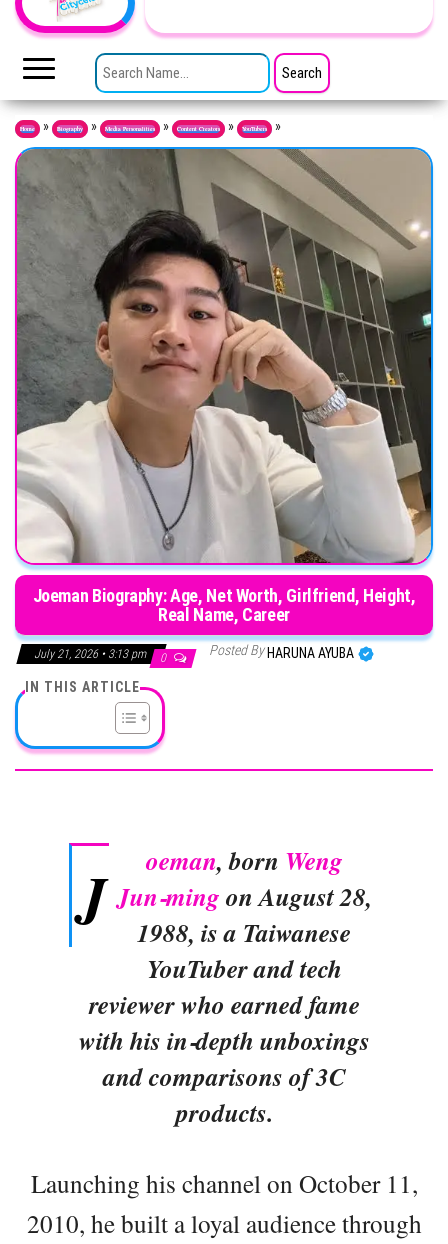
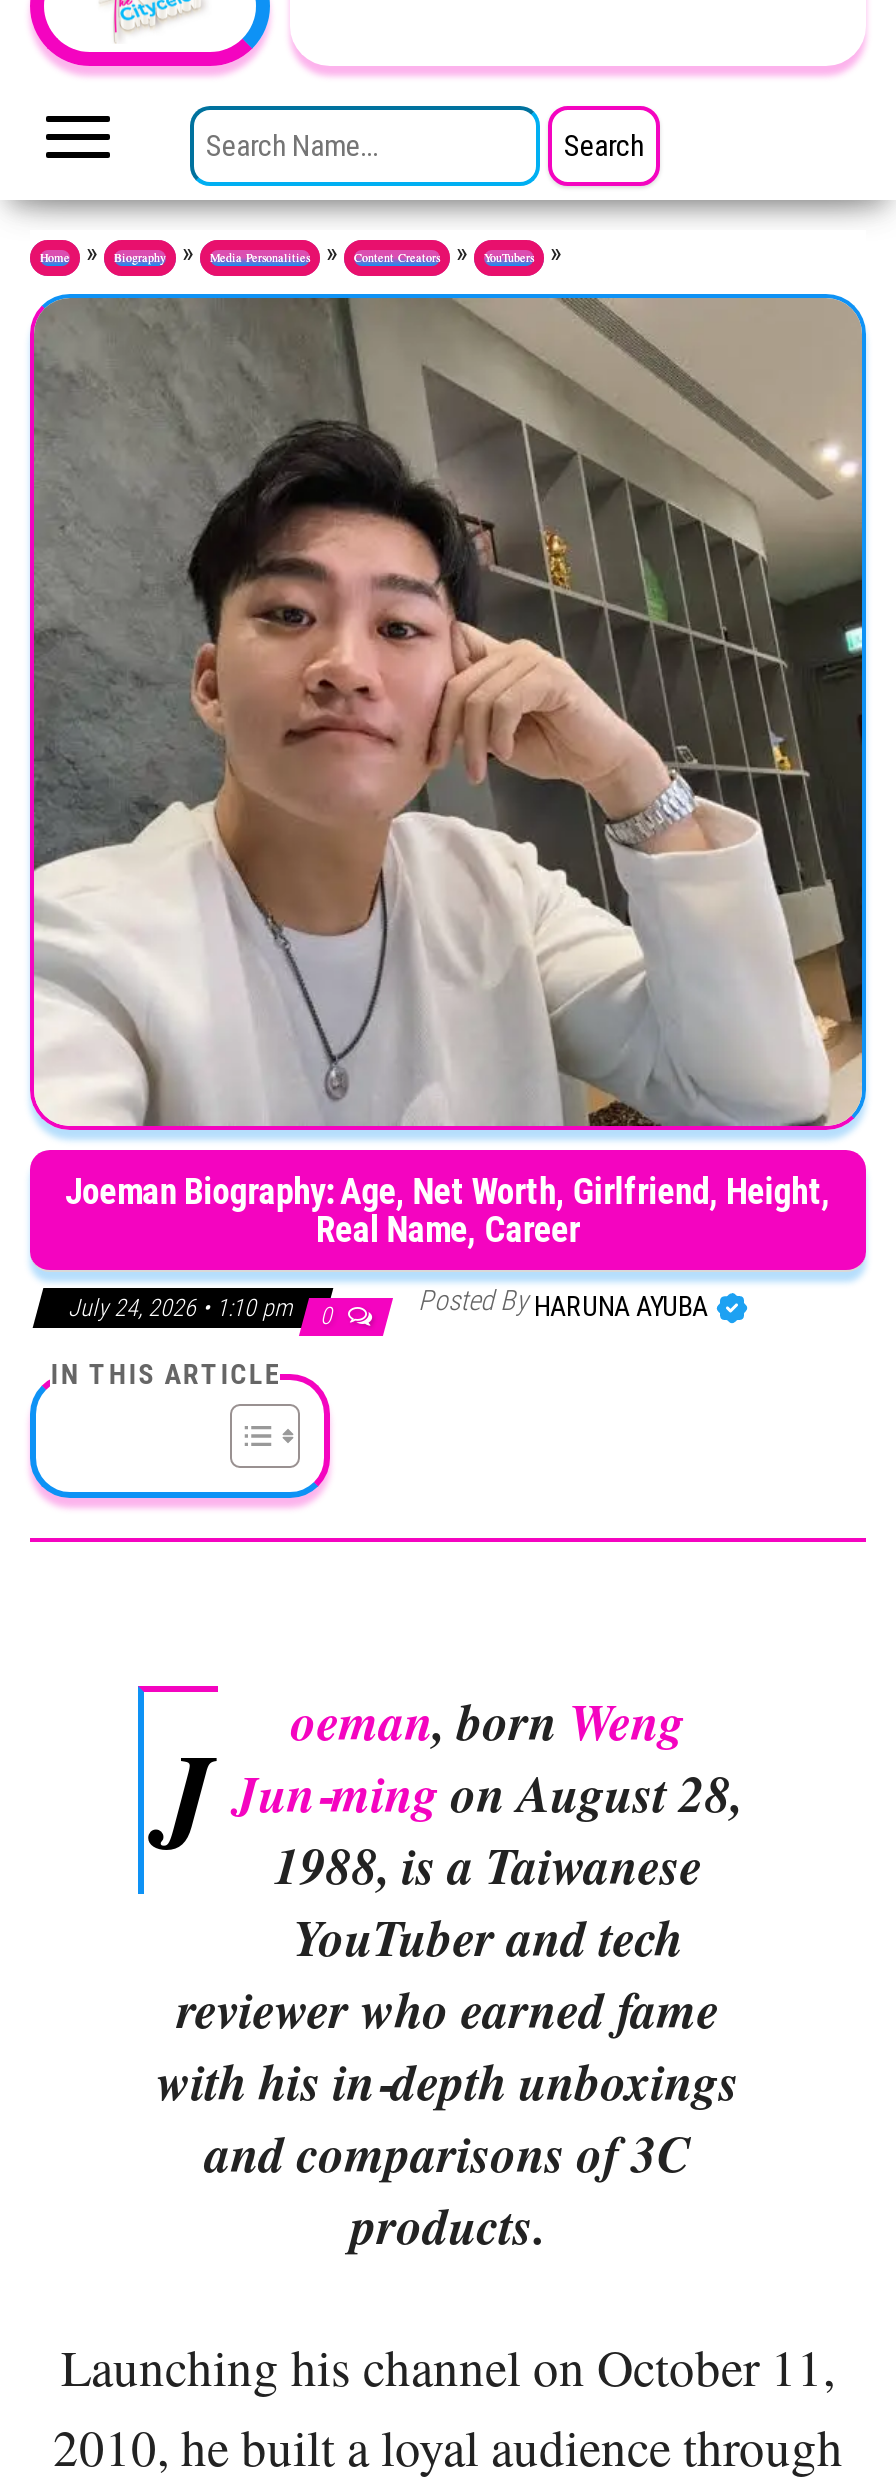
[34,647,169,665] July 21, 2026 • 3:13 pm 0 -> [68,1294,338,1330] July 24, 2026 • 1:10 pm 0

